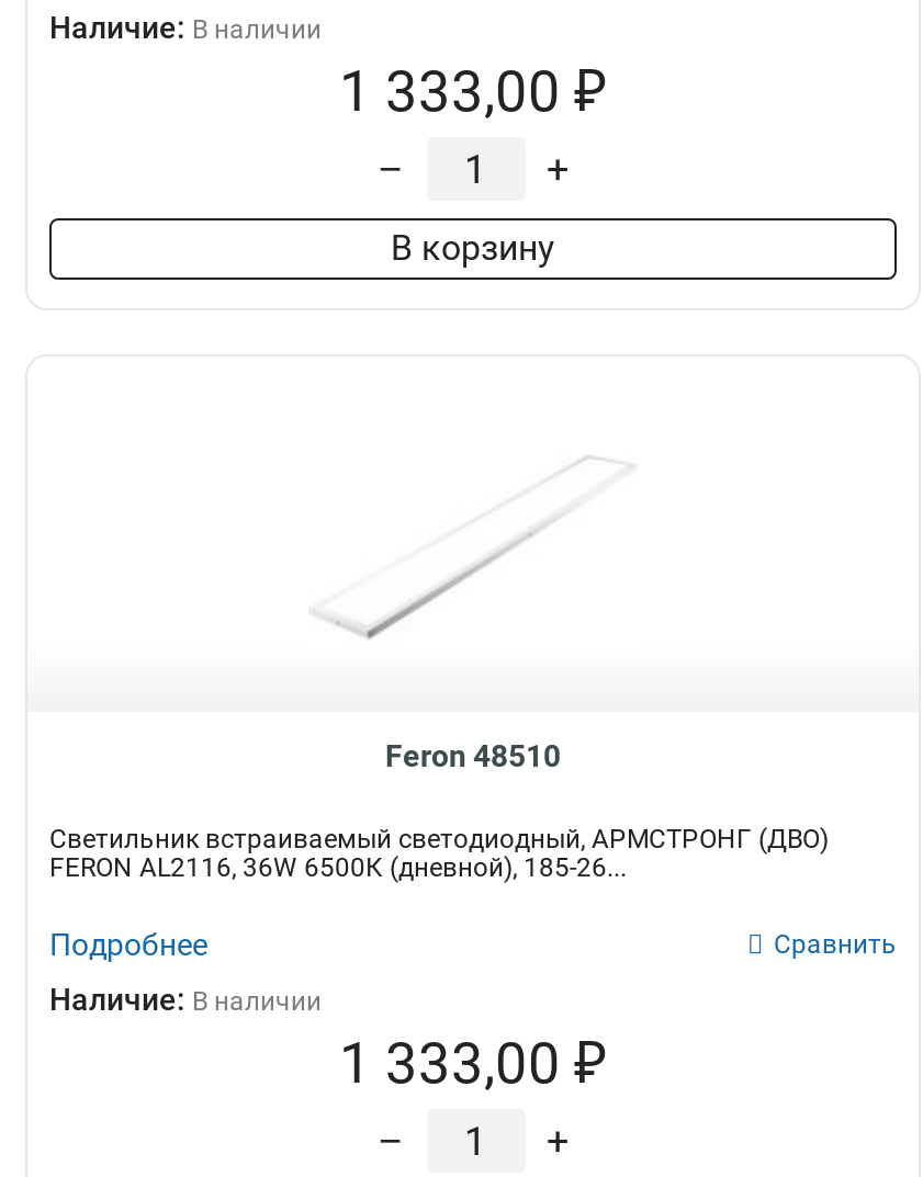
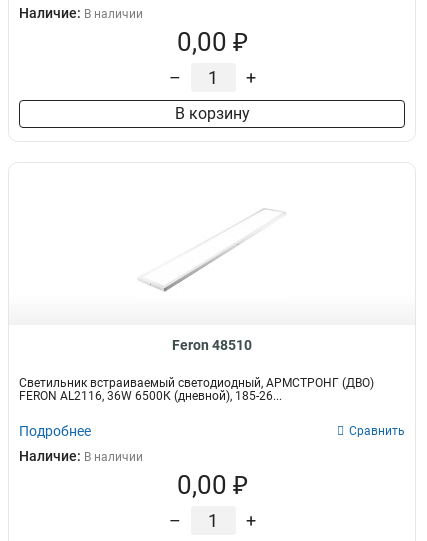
[339,58,607,124] 1 333,00 ₽ -> [176,27,247,57] 0,00 ₽
[339,1030,607,1096] 1 333,00 ₽ -> [176,470,247,500] 0,00 ₽

